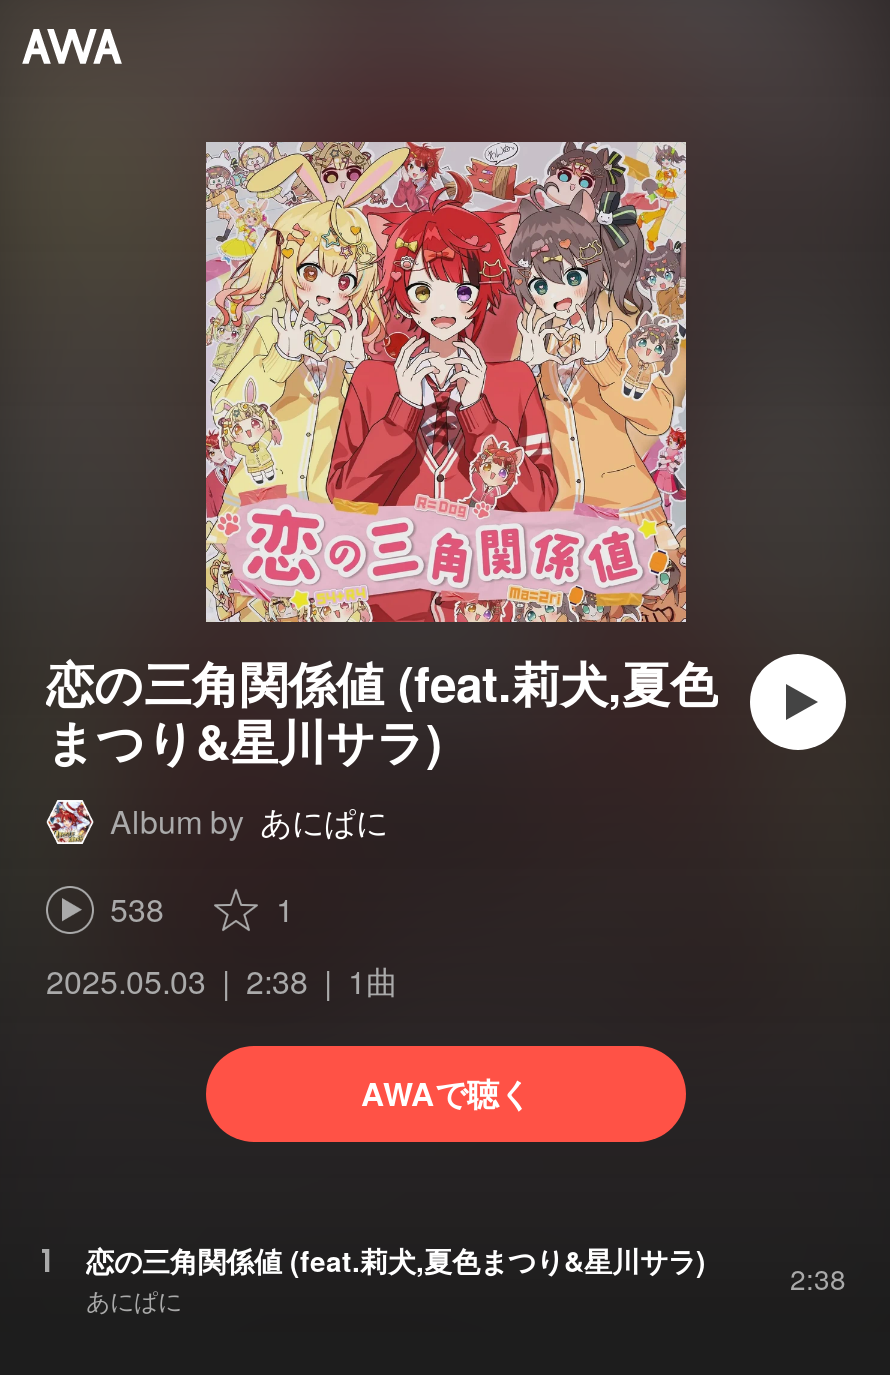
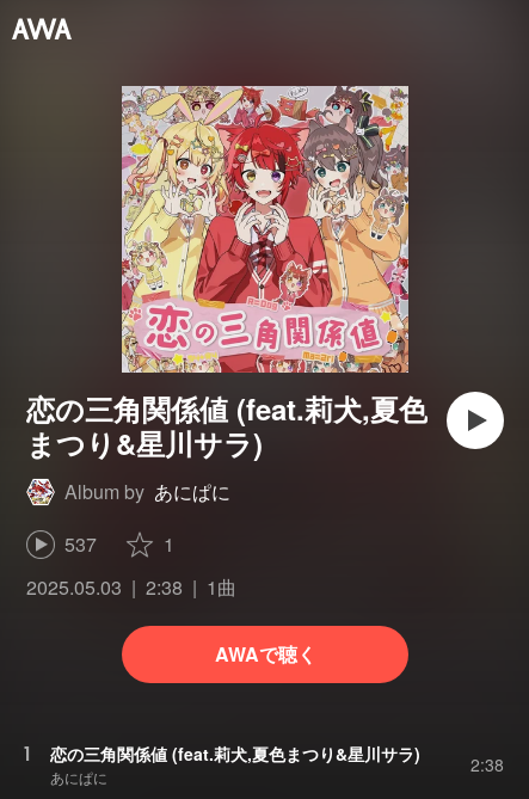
[110,886,164,932] 538 -> [64,530,97,558] 537

